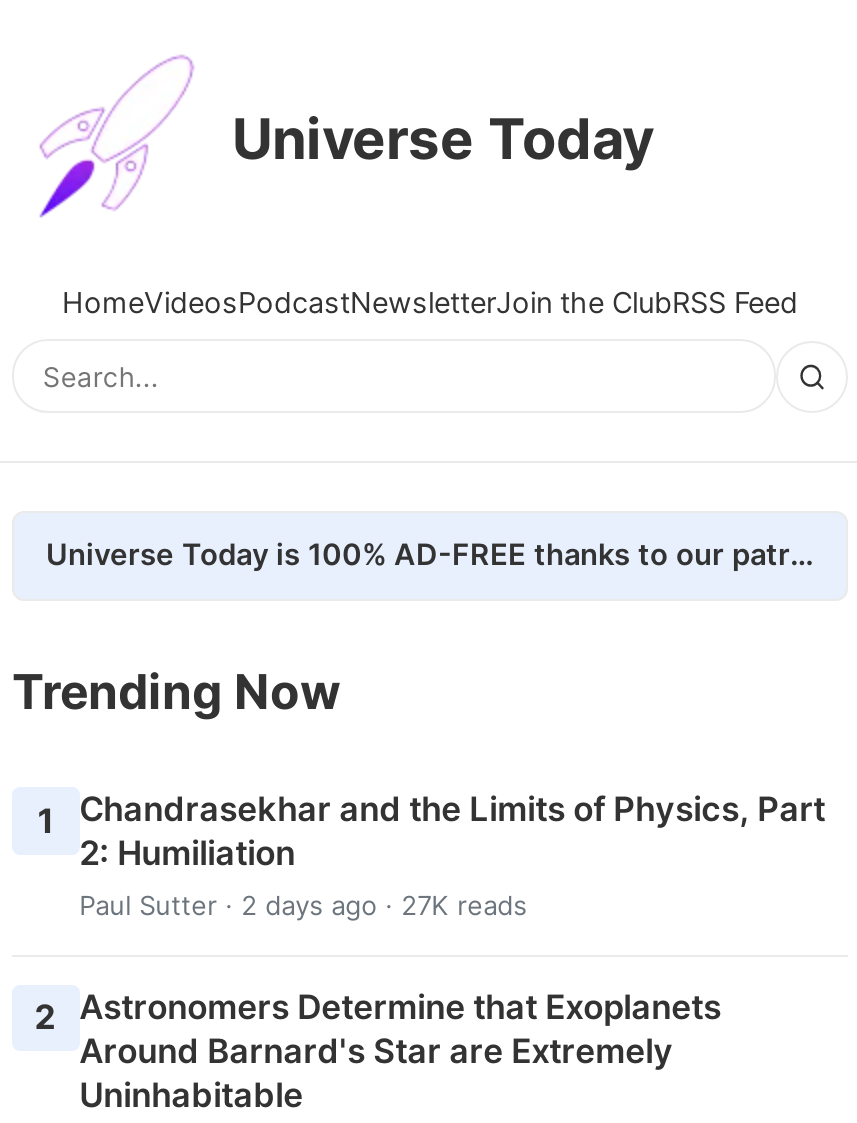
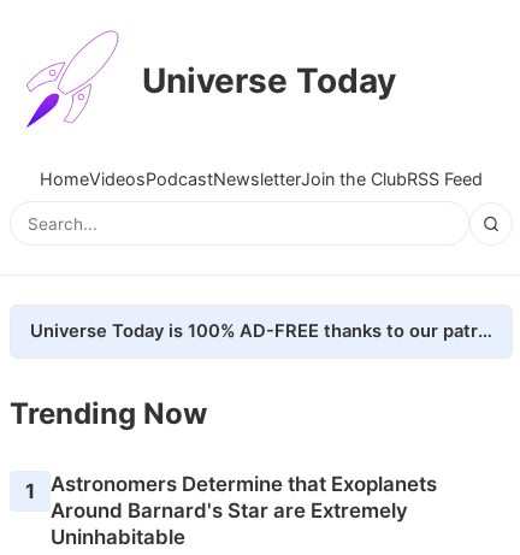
[35,790,825,1038] Chandrasekhar and the Limits of Physics, Part | 2: Humiliation | Paul Sutter · 2 days ago · 27K reads | 2 Astronomers Determine that Exoplanets -> [50,472,436,496] Astronomers Determine that Exoplanets

